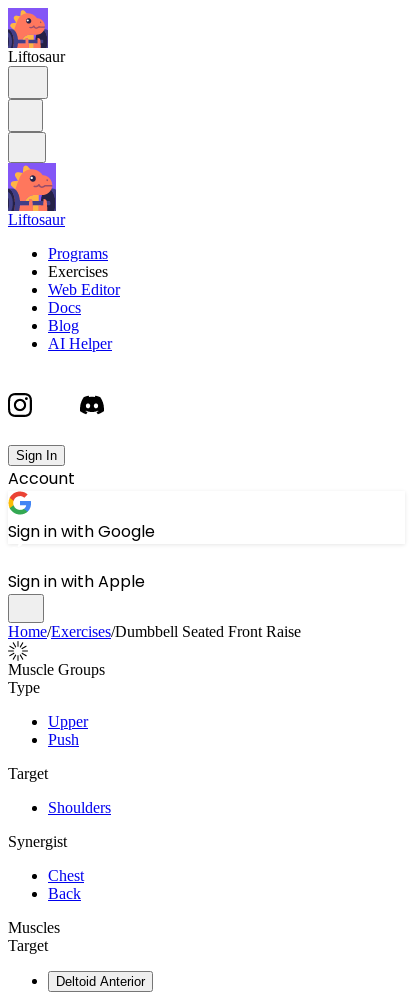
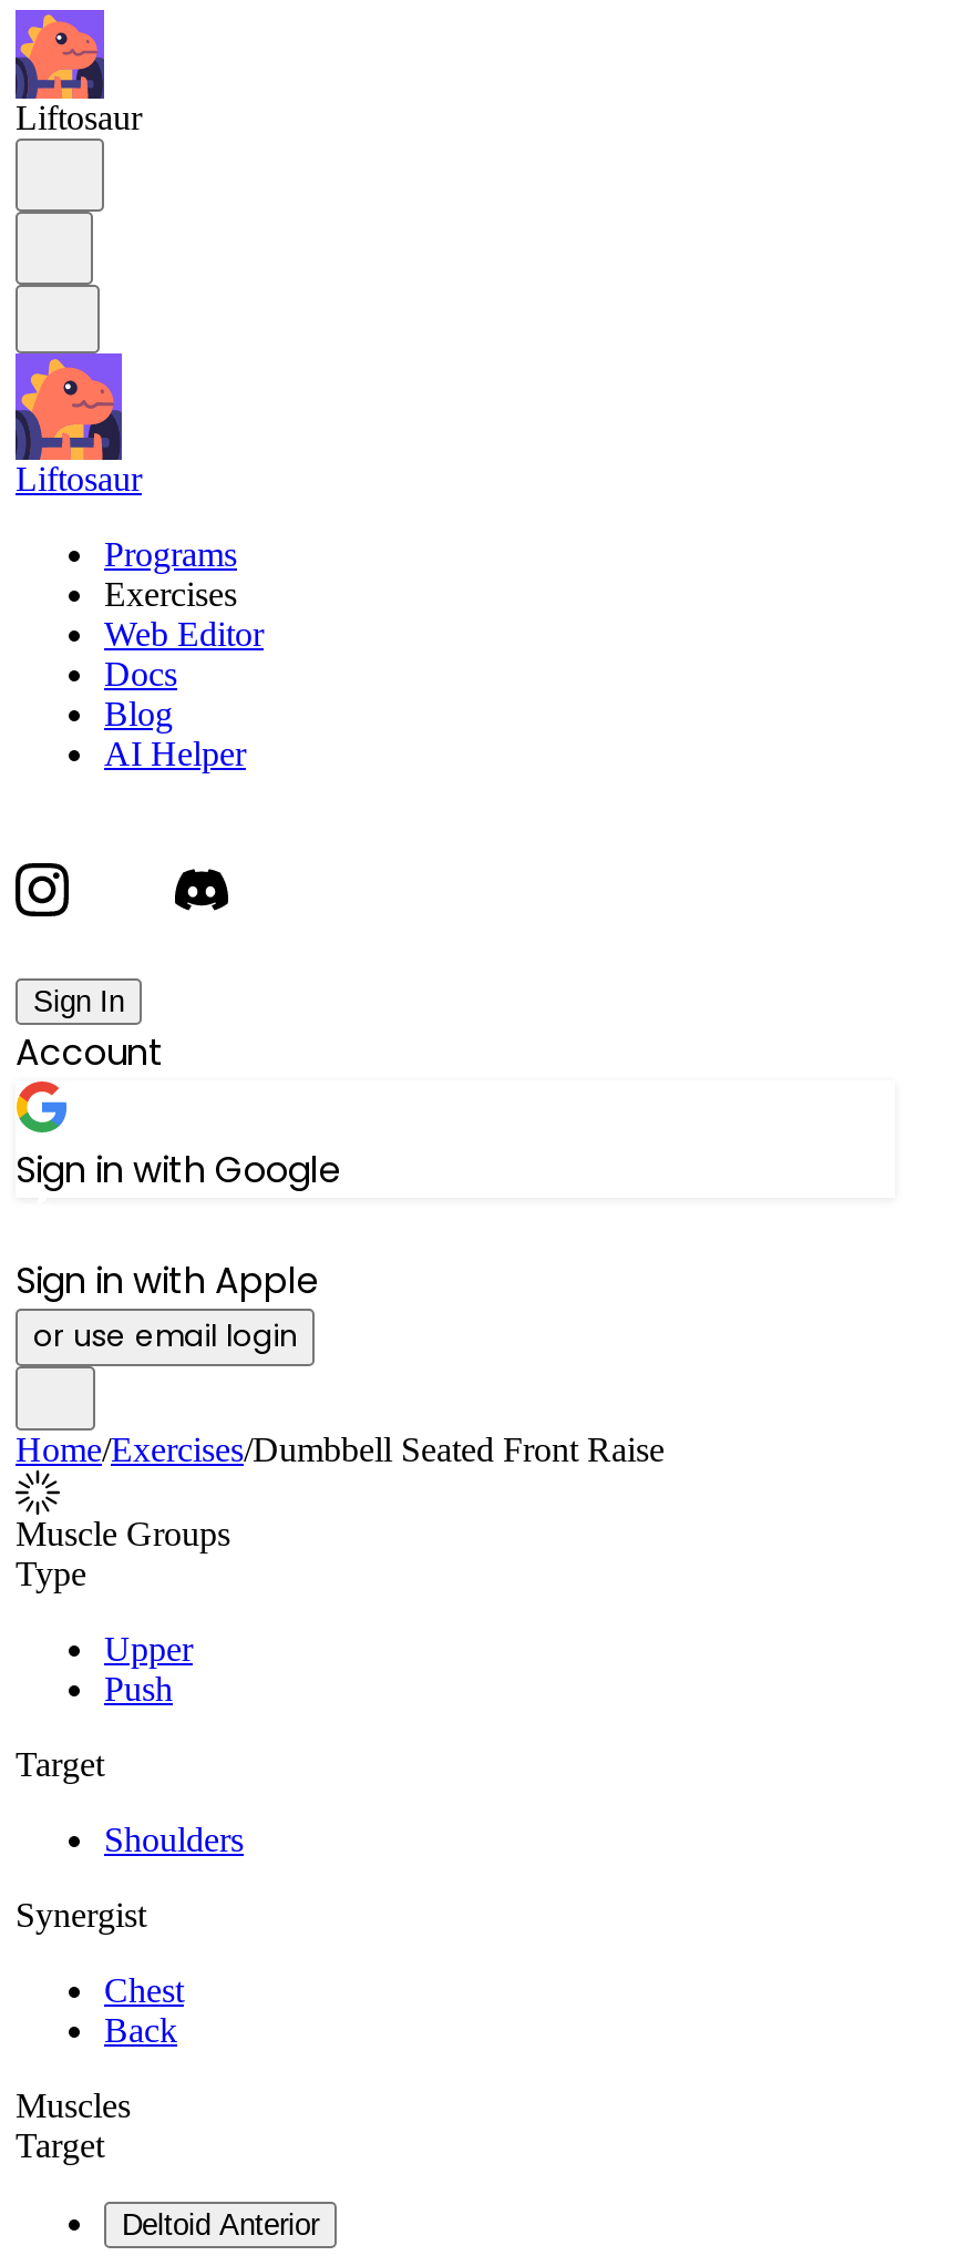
none -> [33,1315,297,1357] or use email login

